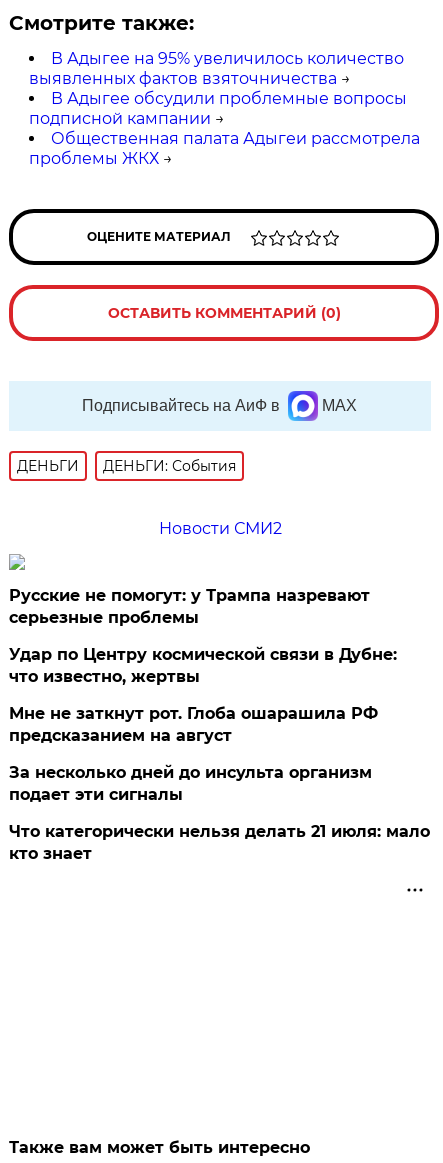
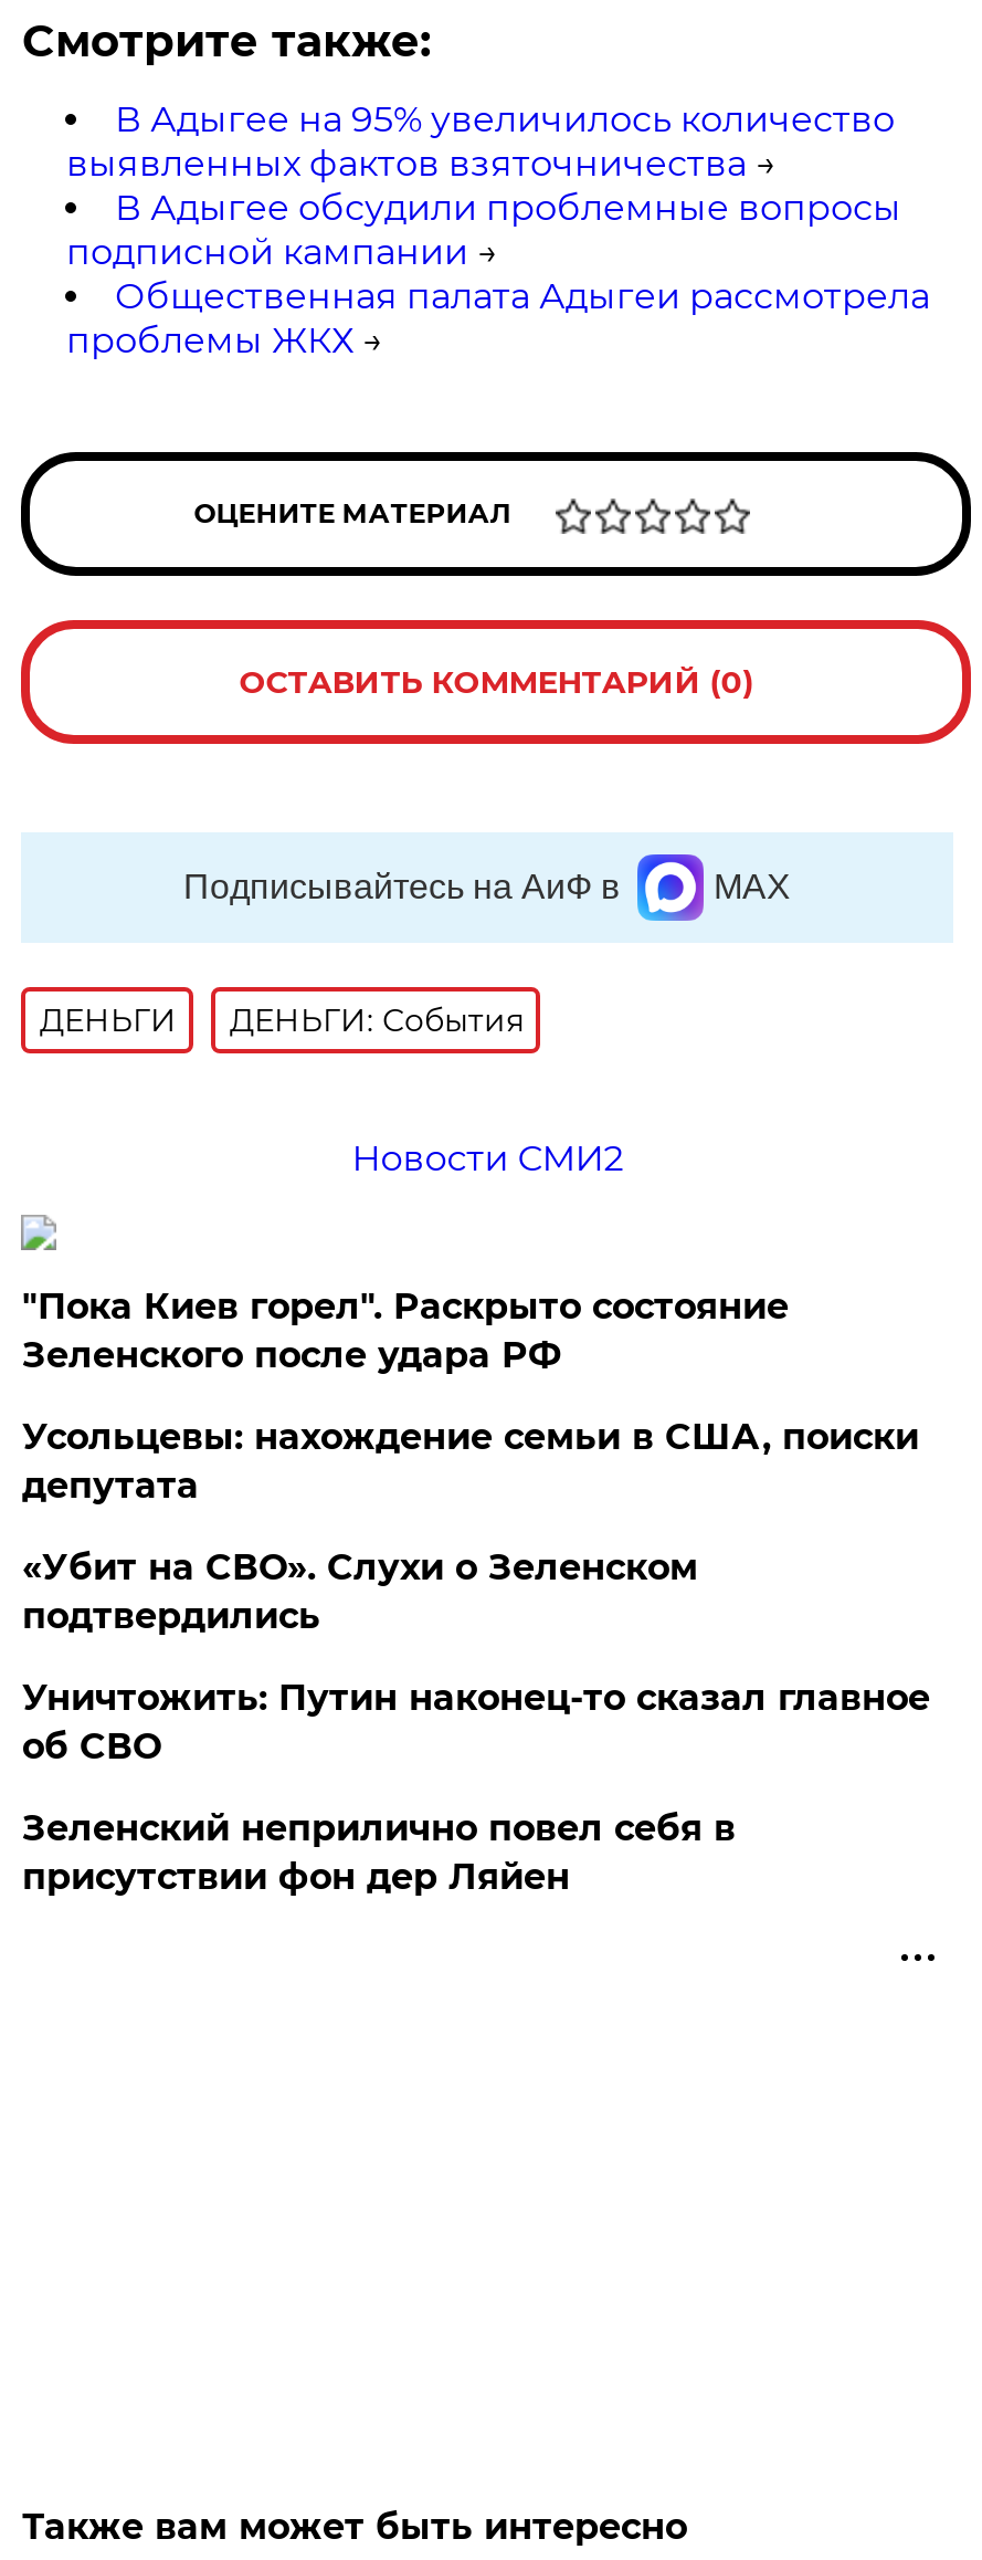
[9,586,370,627] Русские не помогут: у Трампа назревают | серьезные проблемы -> [22,1286,788,1376] "Пока Киев горел". Раскрыто состояние | Зеленского после удара РФ
[9,645,397,686] Удар по Центру космической связи в Дубне: | что известно, жертвы -> [22,1416,919,1507] Усольцевы: нахождение семьи в США, поиски | депутата
[9,704,378,745] Мне не заткнут рот. Глоба ошарашила РФ | предсказанием на август -> [22,1546,698,1637] «Убит на СВО». Слухи о Зеленском | подтвердились
[9,763,372,804] За несколько дней до инсульта организм | подает эти сигналы -> [22,1677,930,1767] Уничтожить: Путин наконец-то сказал главное | об СВО
[9,822,430,863] Что категорически нельзя делать 21 июля: мало | кто знает -> [22,1807,735,1898] Зеленский неприлично повел cебя в | присутствии фон дер Ляйен

